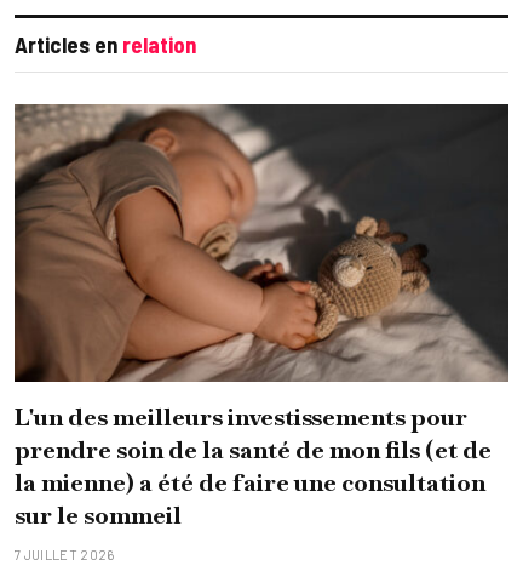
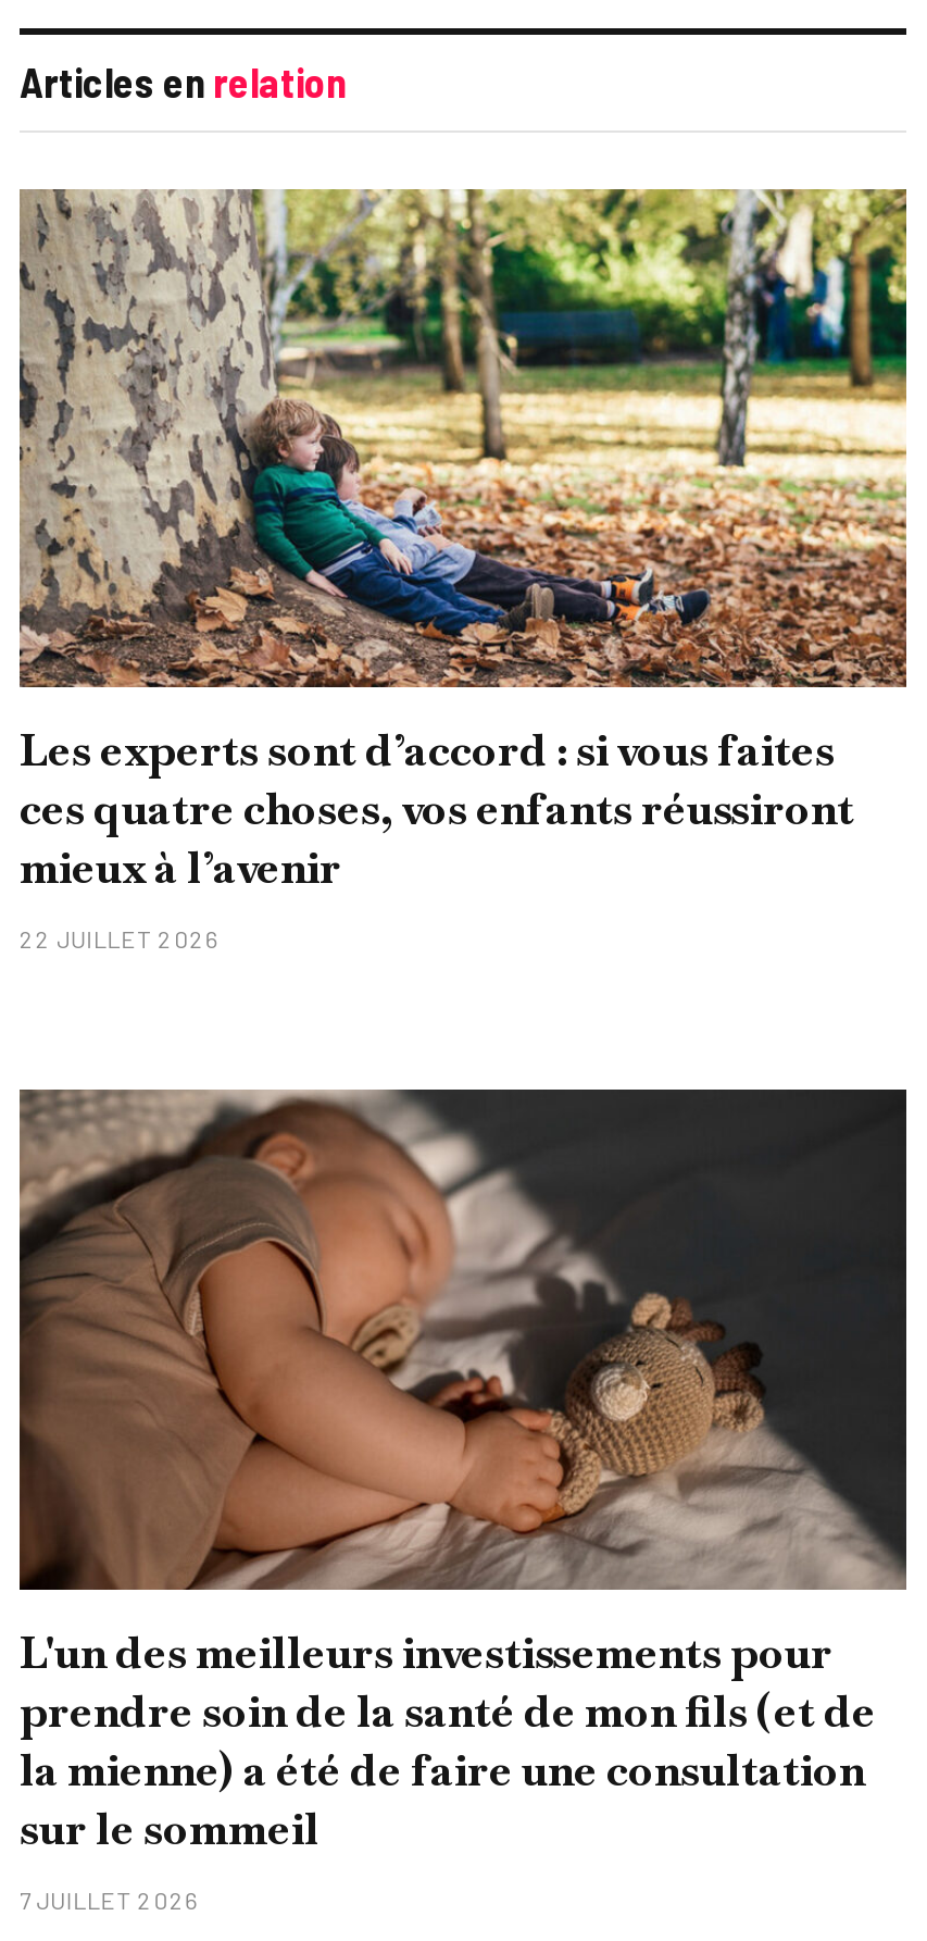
none -> [17,187,909,953] [image] | Les experts sont d’accord : si vous faites | ces quatre choses, vos enfants réussiront | mieux à l’avenir | 22 JUILLET 2026

